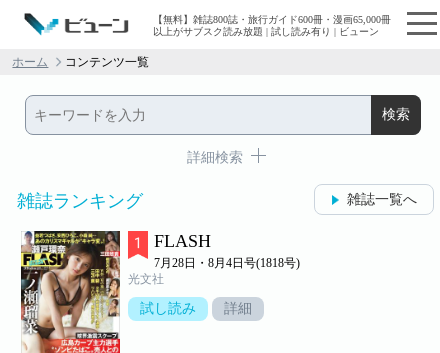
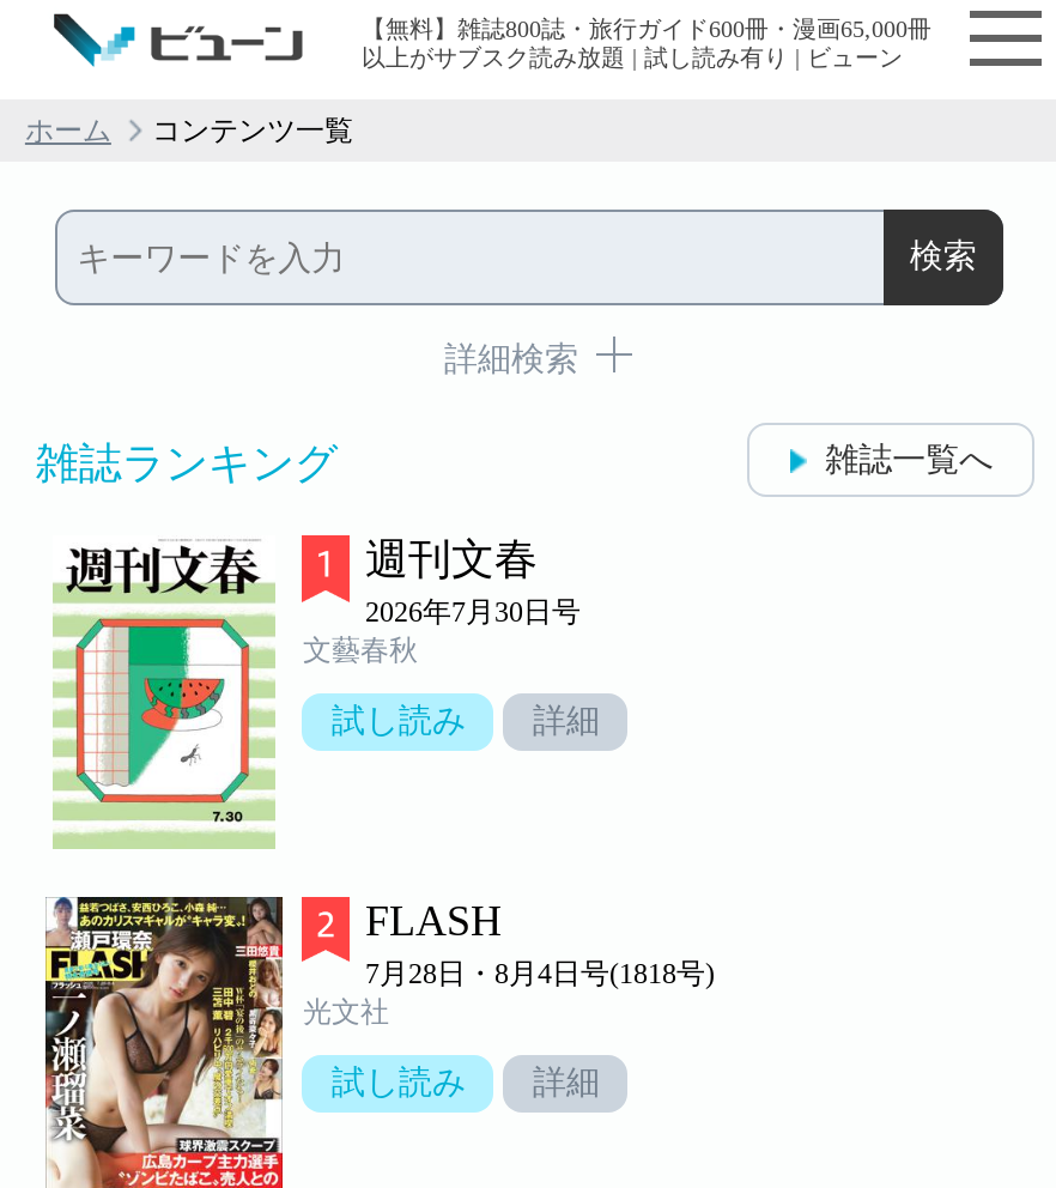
none -> [50,535,600,849] [image] | 週刊文春 | 2026年7月30日号 | 文藝春秋 | 試し読み | 詳細

